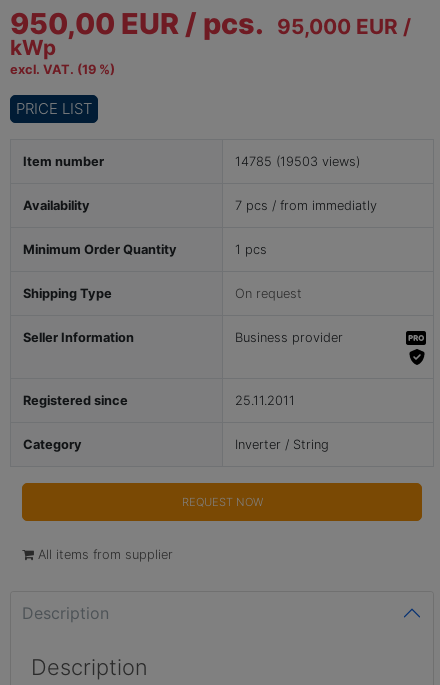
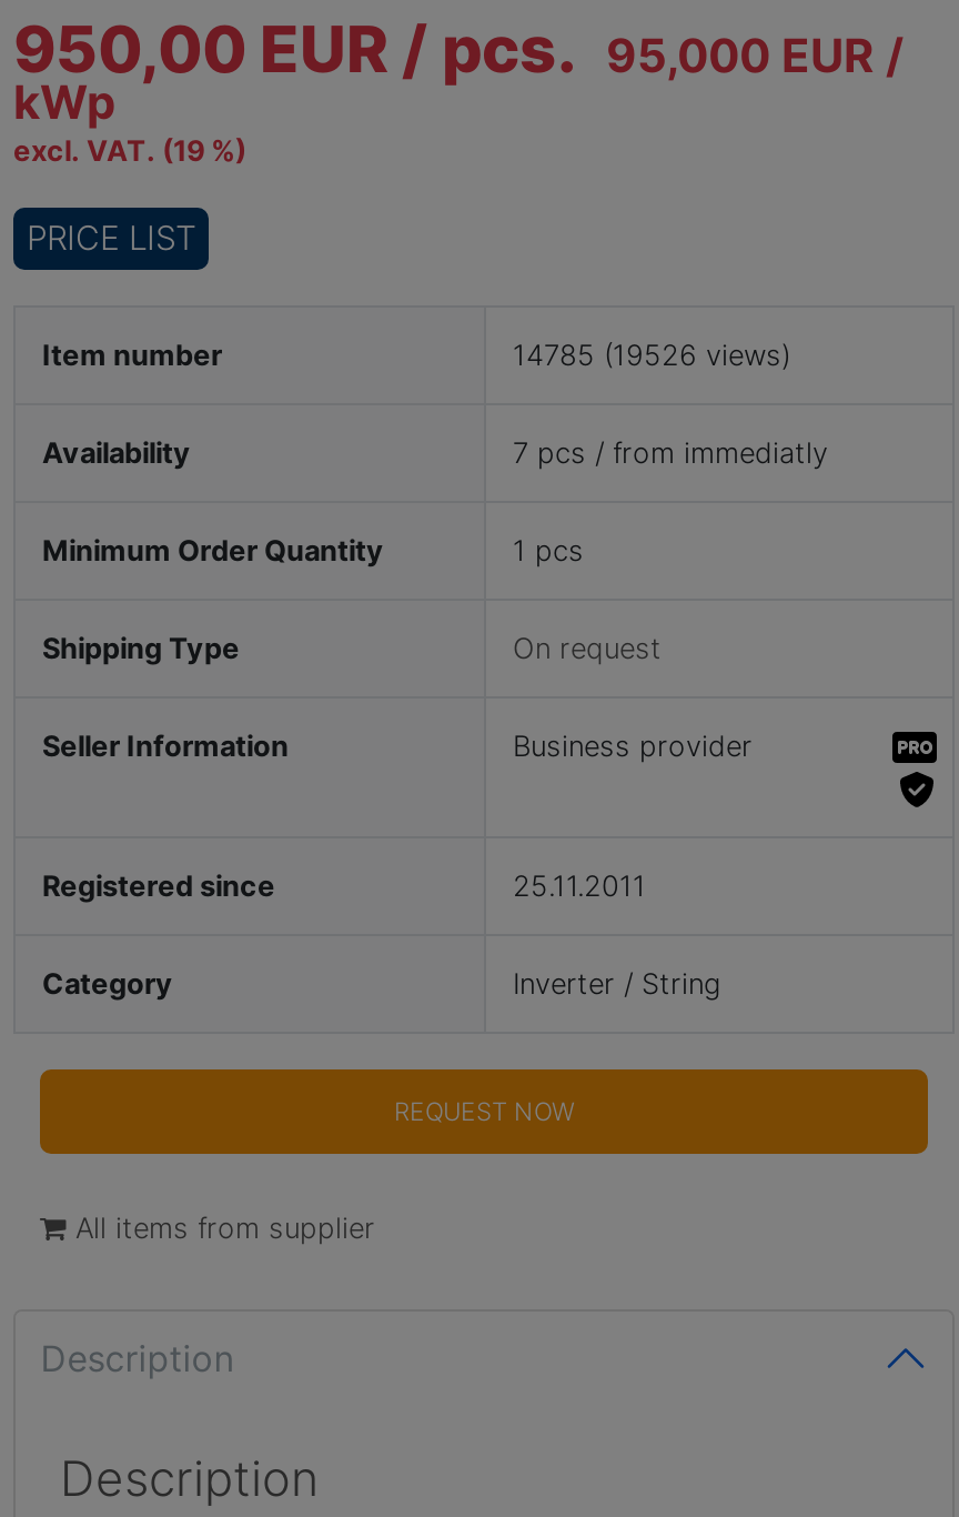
[235,154,360,169] 14785 (19503 views) -> [513,339,790,373] 14785 (19526 views)

